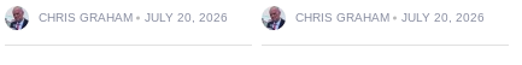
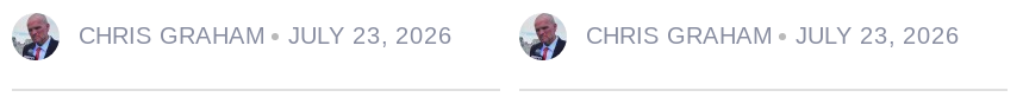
[39,11,228,24] CHRIS GRAHAM JULY 20, 2026 -> [79,22,453,48] CHRIS GRAHAM JULY 23, 2026
[295,11,485,24] CHRIS GRAHAM JULY 20, 2026 -> [586,22,960,48] CHRIS GRAHAM JULY 23, 2026

